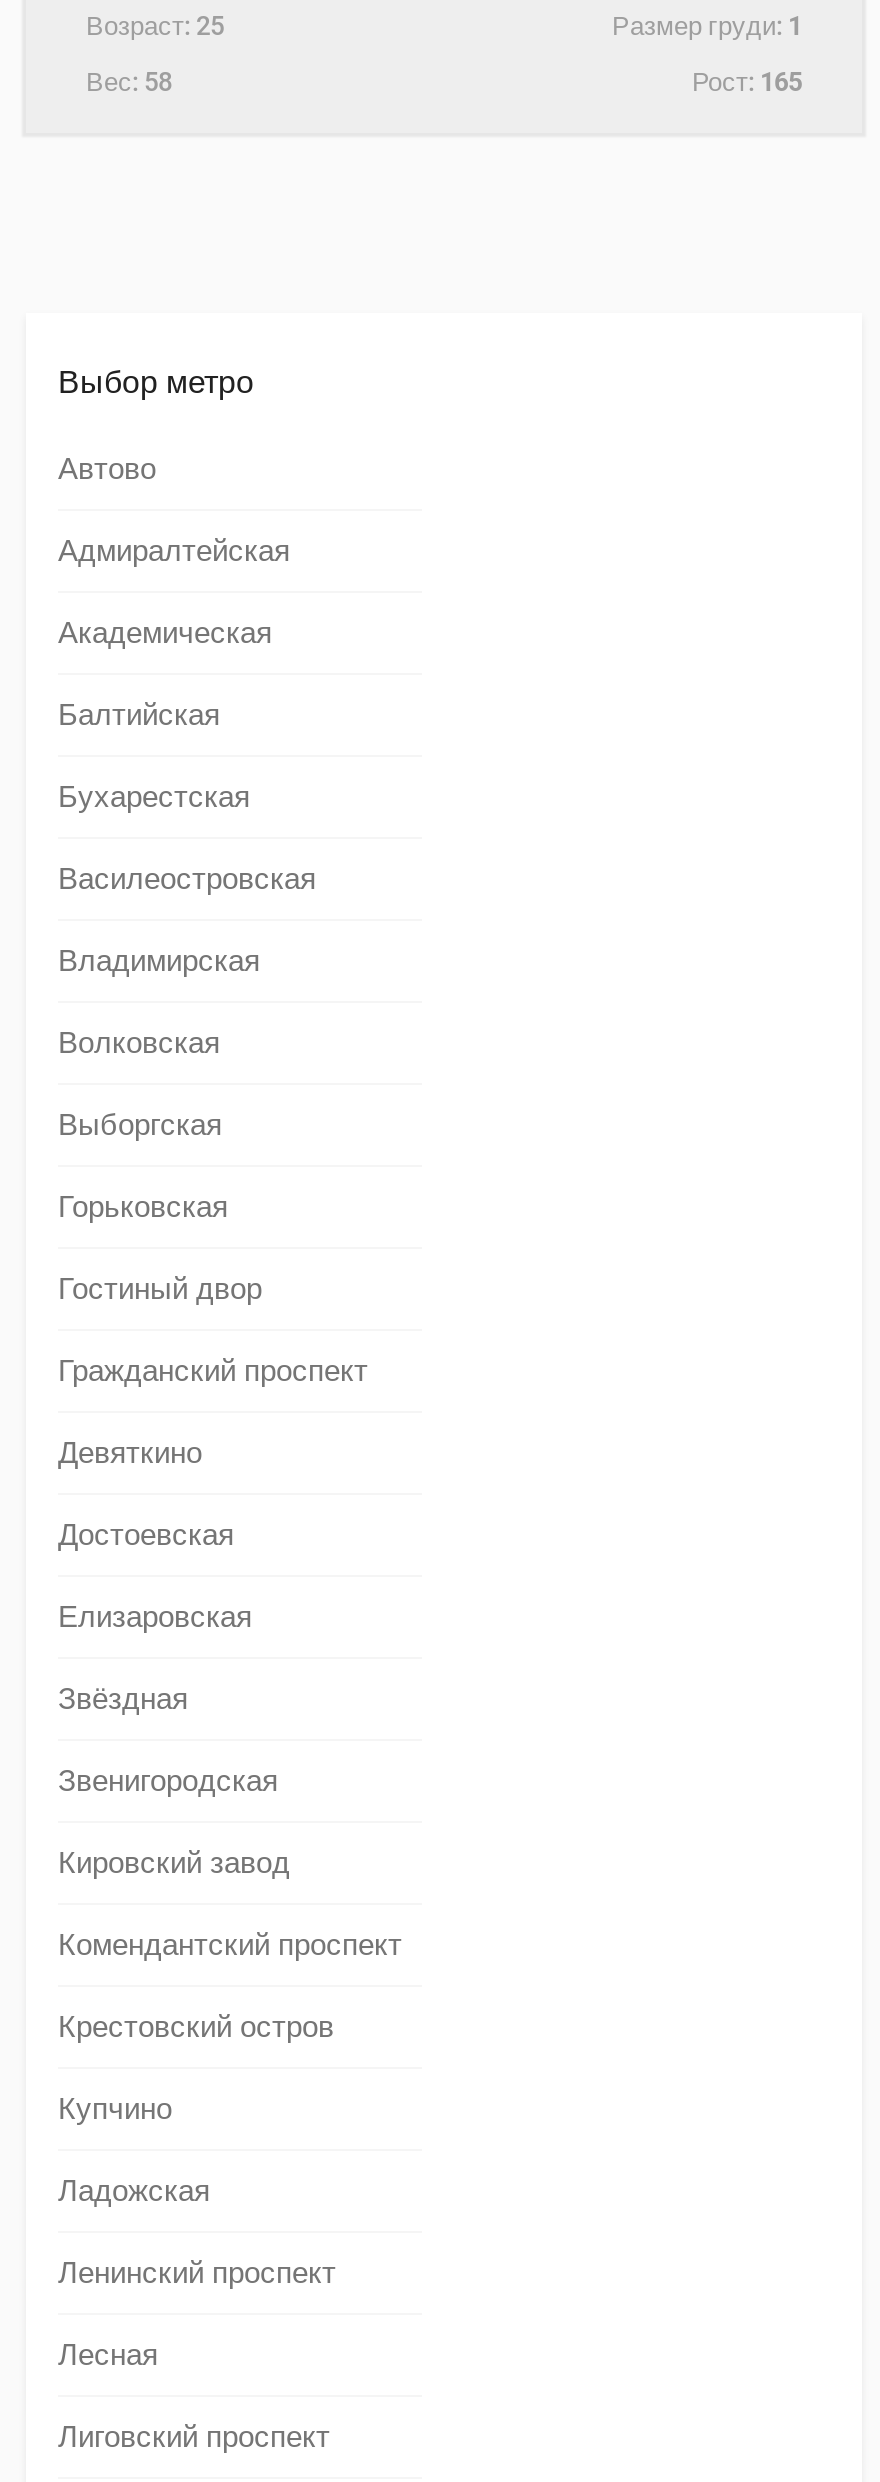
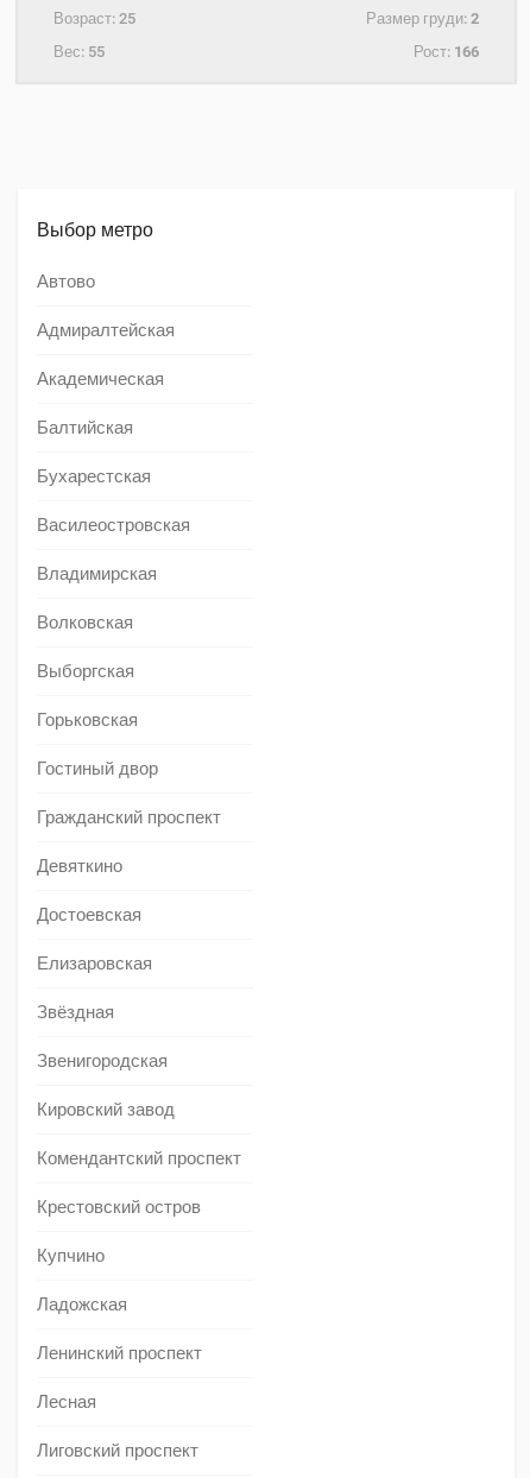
[612,11,802,41] Размер груди: 1 -> [366,10,479,27] Размер груди: 2
[86,67,172,97] Вес: 58 -> [53,43,105,61] Вес: 55
[692,67,802,97] Рост: 165 -> [414,43,479,61] Рост: 166

